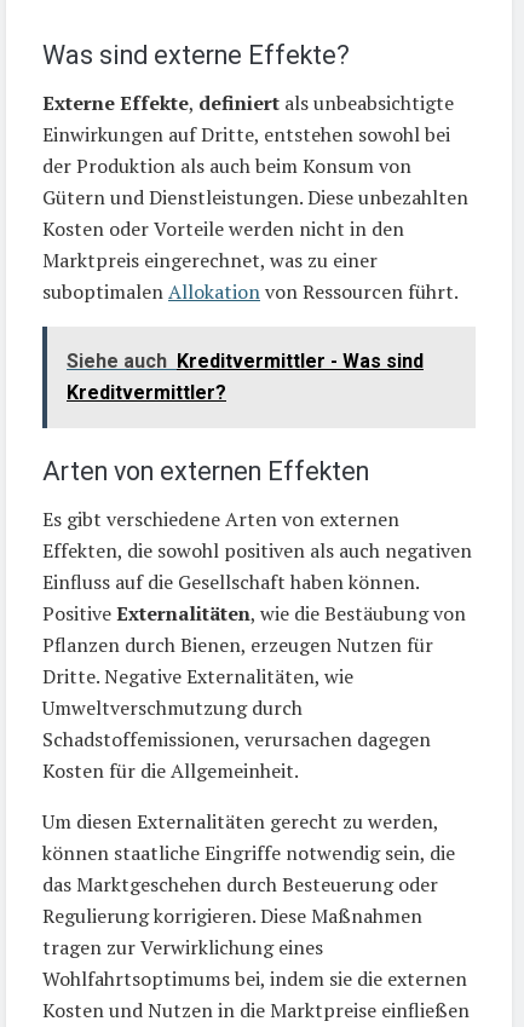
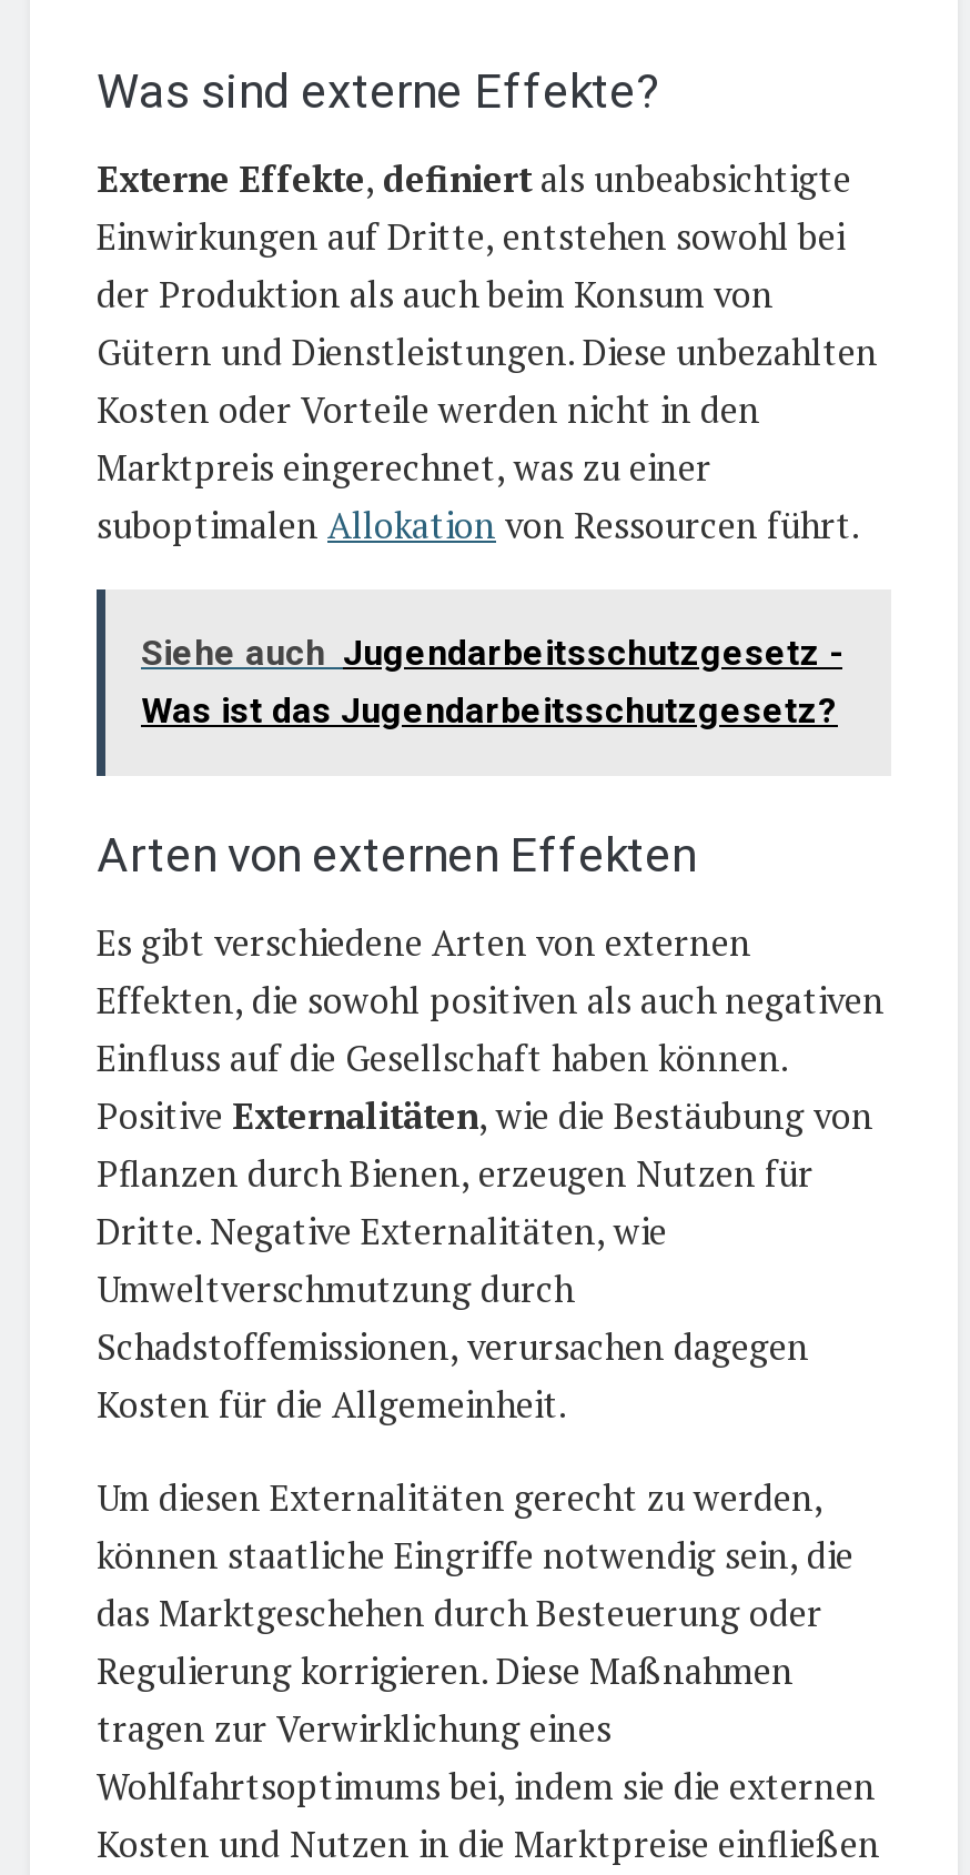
[67,349,424,403] Siehe auch Kreditvermittler - Was sind | Kreditvermittler? -> [141,631,842,730] Siehe auch Jugendarbeitsschutzgesetz - | Was ist das Jugendarbeitsschutzgesetz?

